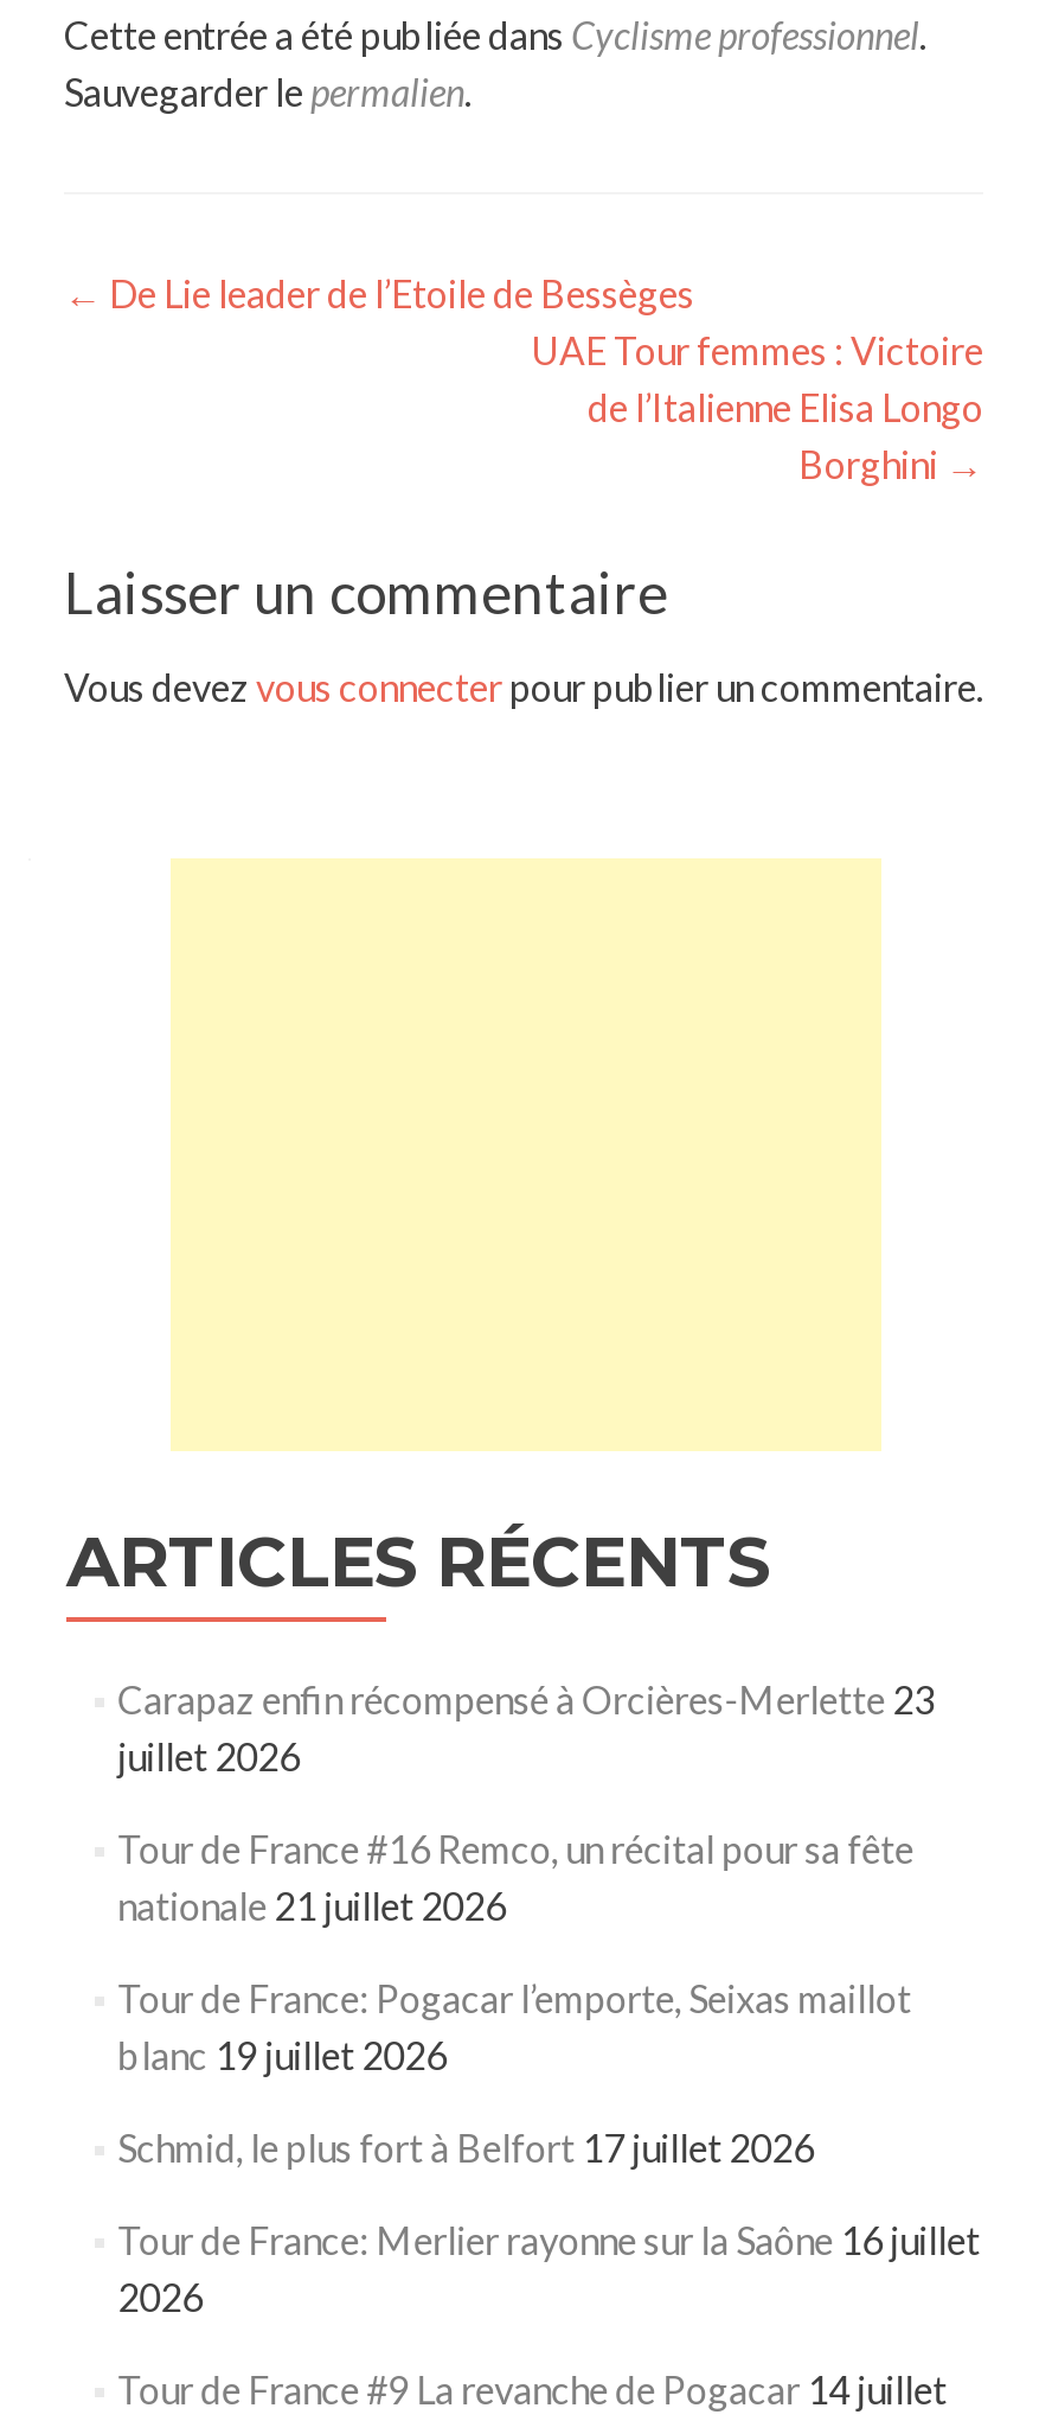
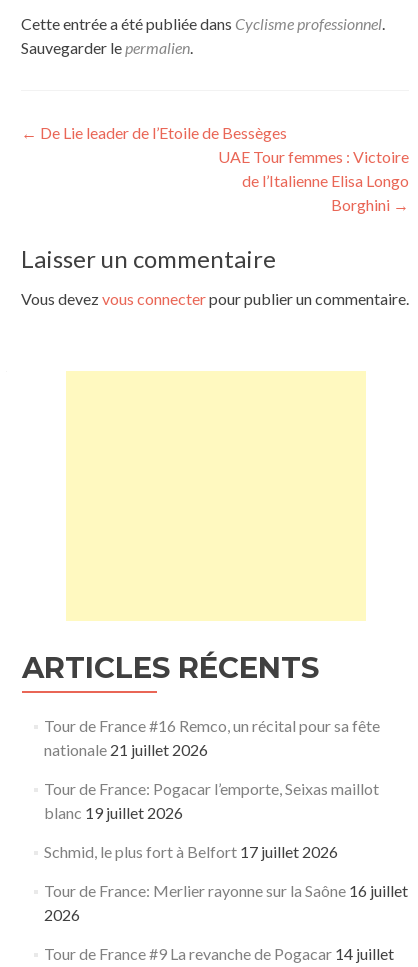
[118,1676,935,1778] Carapaz enfin récompensé à Orcières-Merlette 23 | juillet 2026 -> none

